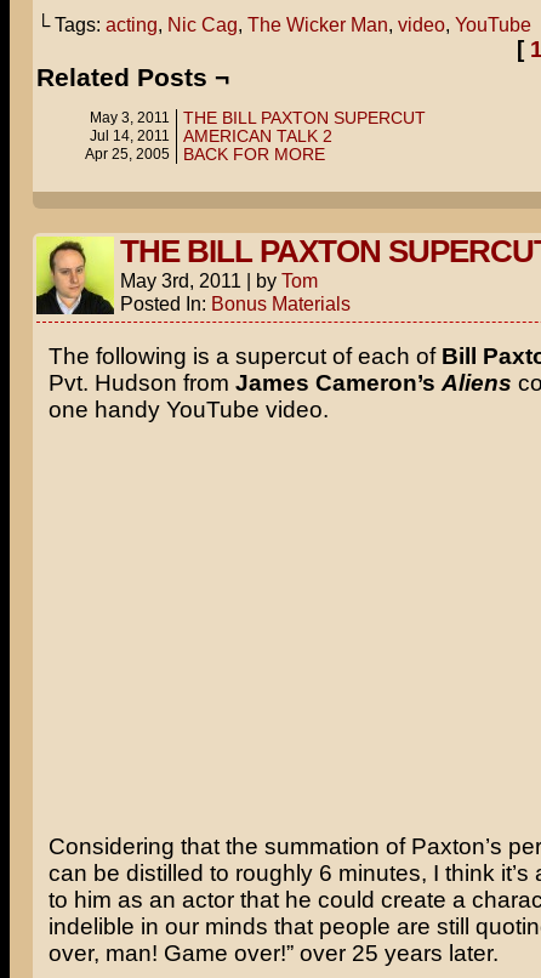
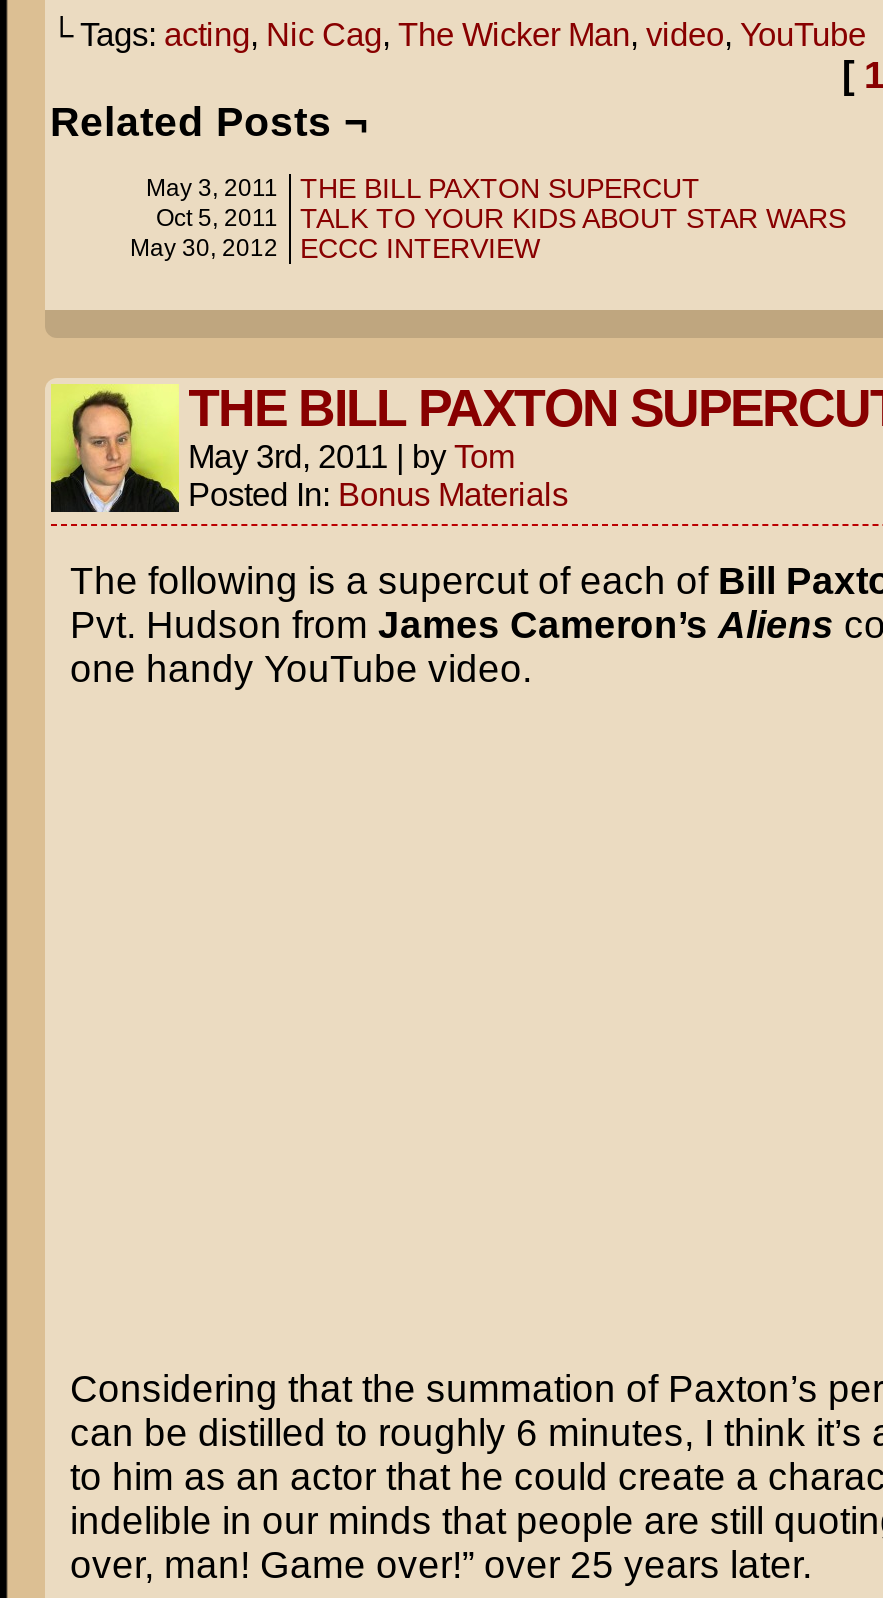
[84,126,332,164] Jul 14, 2011 | AMERICAN TALK 2 | Apr 25, 2005 | BACK FOR MORE -> [130,202,846,264] Oct 5, 2011 | TALK TO YOUR KIDS ABOUT STAR WARS | May 30, 2012 | ECCC INTERVIEW

